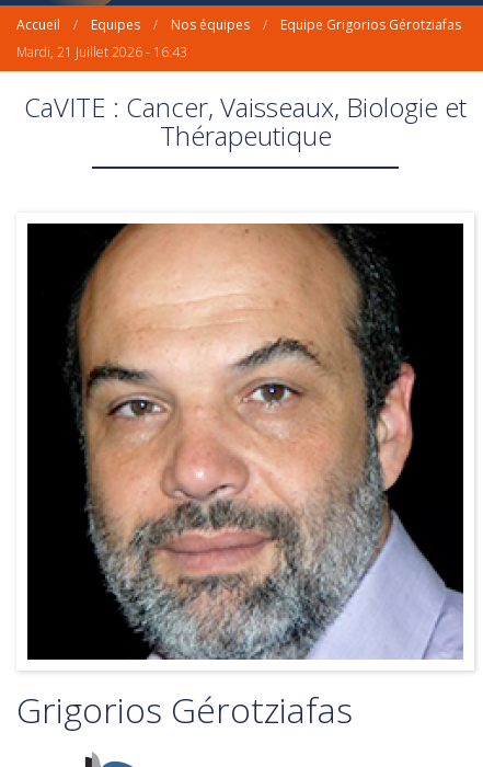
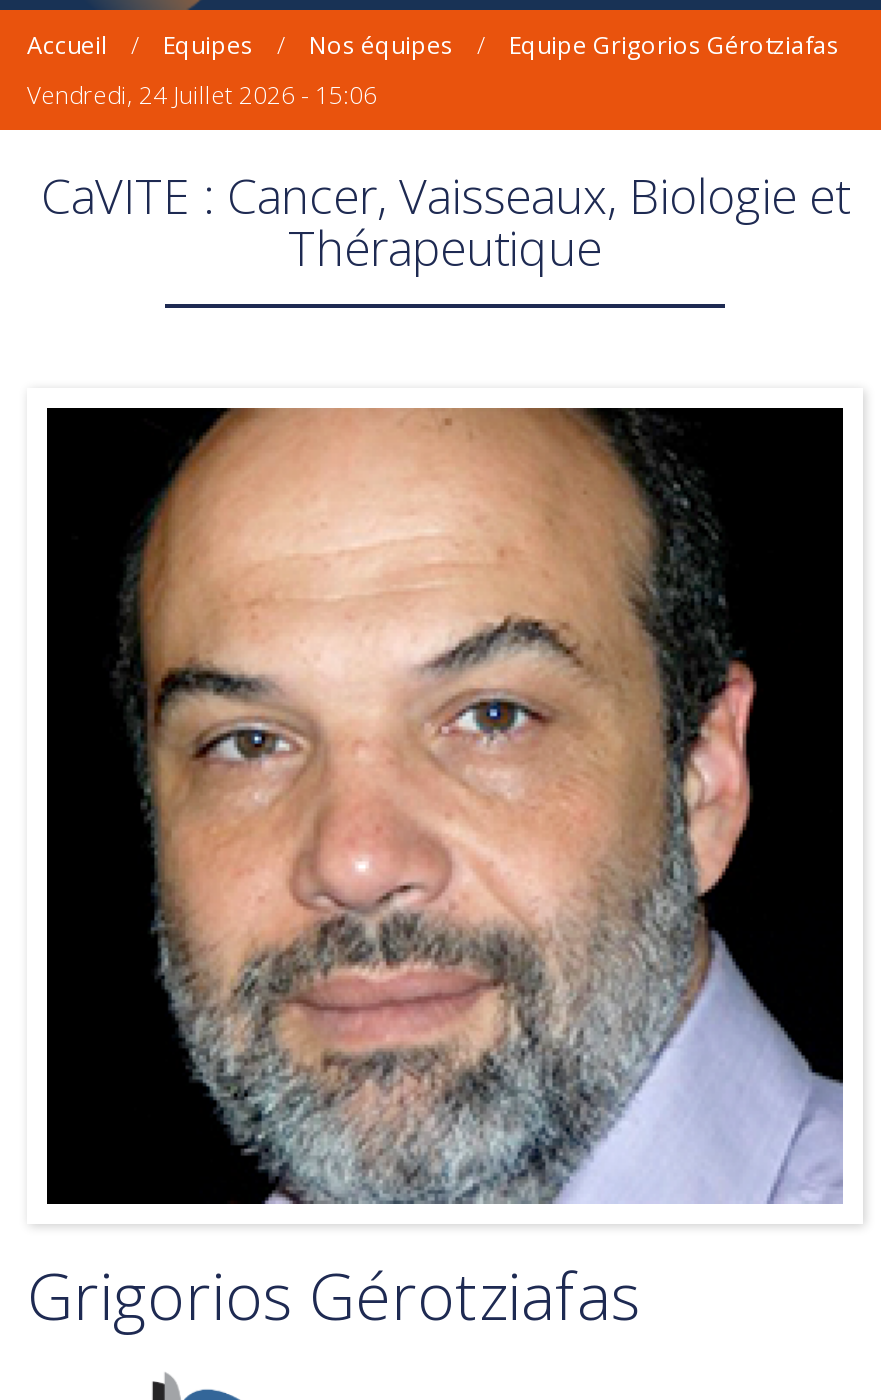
[16,43,187,61] Mardi, 21 Juillet 2026 - 16:43 -> [27,78,377,112] Vendredi, 24 Juillet 2026 - 15:06

